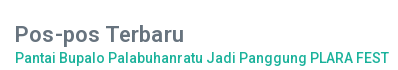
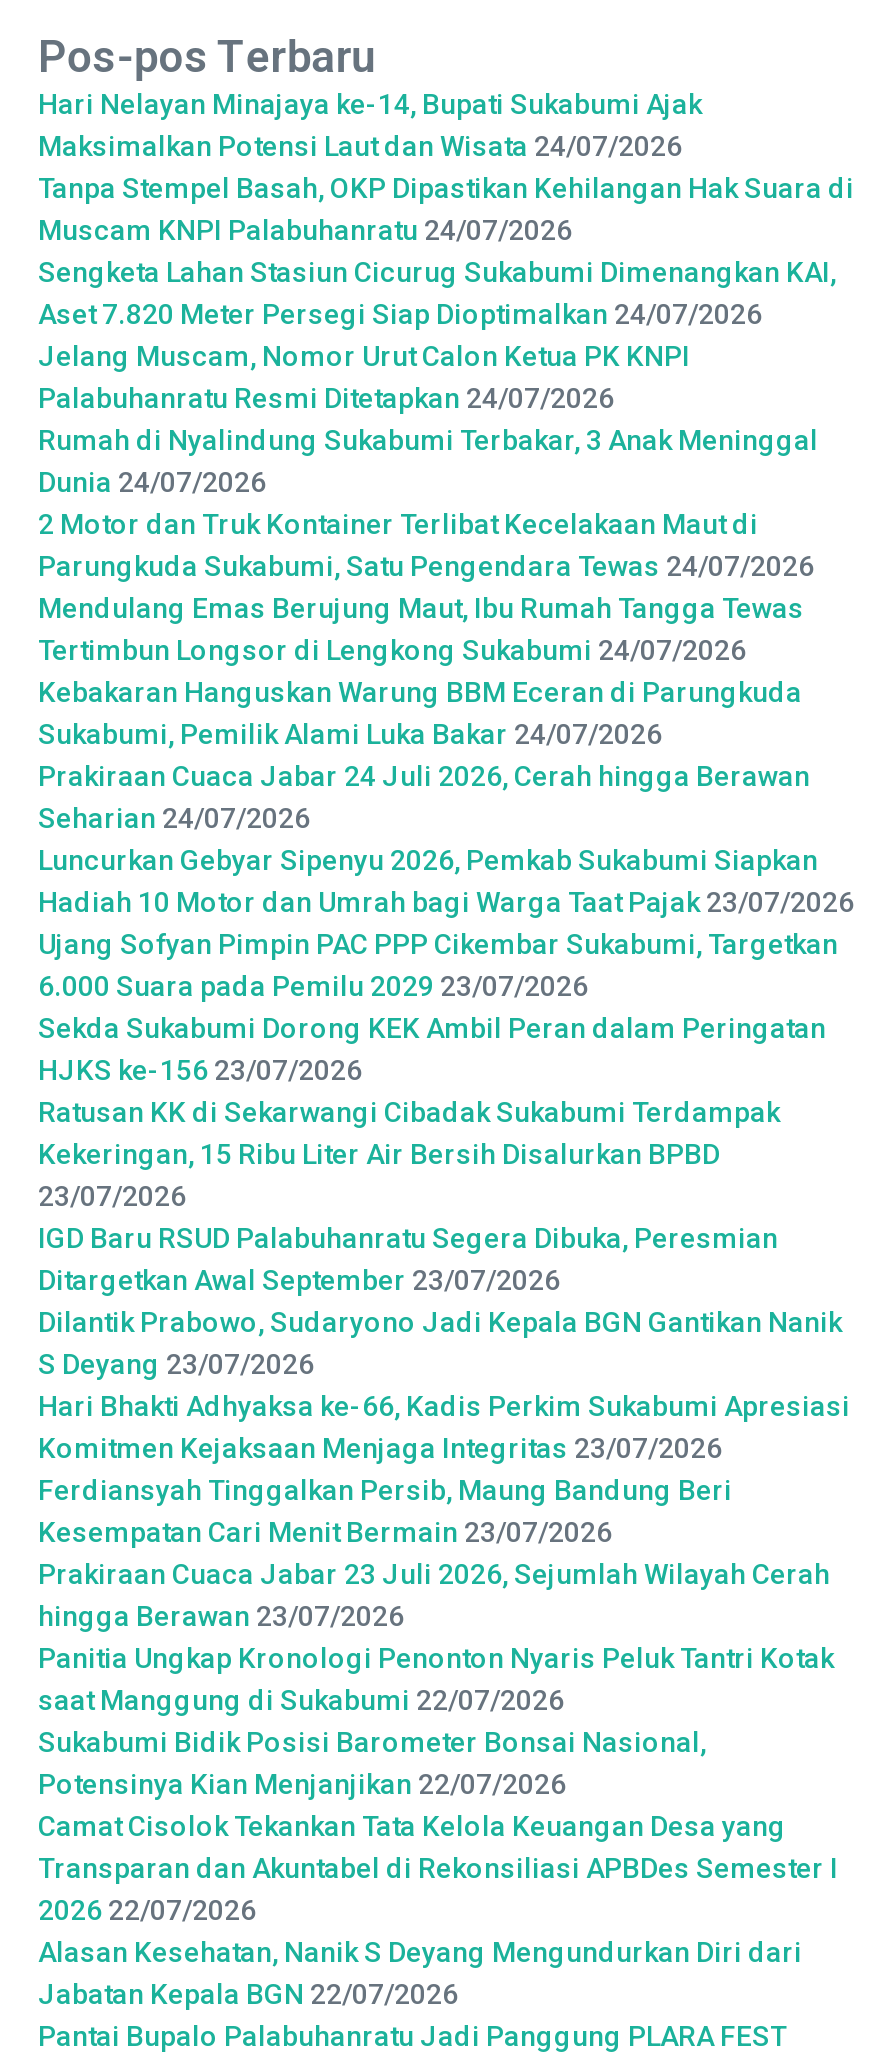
none -> [38,88,854,2010] Hari Nelayan Minajaya ke-14, Bupati Sukabumi Ajak | Maksimalkan Potensi Laut dan Wisata 24/07/2026 | Tanpa Stempel Basah, OKP Dipastikan Kehilangan Hak Suara di | Muscam KNPI Palabuhanratu 24/07/2026 | Sengketa Lahan Stasiun Cicurug Sukabumi Dimenangkan KAI, | Aset 7.820 Meter Persegi Siap Dioptimalkan 24/07/2026 | Jelang Muscam, Nomor Urut Calon Ketua PK KNPI | Palabuhanratu Resmi Ditetapkan 24/07/2026 | Rumah di Nyalindung Sukabumi Terbakar, 3 Anak Meninggal | Dunia 24/07/2026 | 2 Motor dan Truk Kontainer Terlibat Kecelakaan Maut di | Parungkuda Sukabumi, Satu Pengendara Tewas 24/07/2026 | Mendulang Emas Berujung Maut, Ibu Rumah Tangga Tewas | Tertimbun Longsor di Lengkong Sukabumi 24/07/2026 | Kebakaran Hanguskan Warung BBM Eceran di Parungkuda | Sukabumi, Pemilik Alami Luka Bakar 24/07/2026 | Prakiraan Cuaca Jabar 24 Juli 2026, Cerah hingga Berawan | Seharian 24/07/2026 | Luncurkan Gebyar Sipenyu 2026, Pemkab Sukabumi Siapkan | Hadiah 10 Motor dan Umrah bagi Warga Taat Pajak 23/07/2026 | Ujang Sofyan Pimpin PAC PPP Cikembar Sukabumi, Targetkan | 6.000 Suara pada Pemilu 2029 23/07/2026 | Sekda Sukabumi Dorong KEK Ambil Peran dalam Peringatan | HJKS ke-156 23/07/2026 | Ratusan KK di Sekarwangi Cibadak Sukabumi Terdampak | Kekeringan, 15 Ribu Liter Air Bersih Disalurkan BPBD | 23/07/2026 | IGD Baru RSUD Palabuhanratu Segera Dibuka, Peresmian | Ditargetkan Awal September 23/07/2026 | Dilantik Prabowo, Sudaryono Jadi Kepala BGN Gantikan Nanik | S Deyang 23/07/2026 | Hari Bhakti Adhyaksa ke-66, Kadis Perkim Sukabumi Apresiasi | Komitmen Kejaksaan Menjaga Integritas 23/07/2026 | Ferdiansyah Tinggalkan Persib, Maung Bandung Beri | Kesempatan Cari Menit Bermain 23/07/2026 | Prakiraan Cuaca Jabar 23 Juli 2026, Sejumlah Wilayah Cerah | hingga Berawan 23/07/2026 | Panitia Ungkap Kronologi Penonton Nyaris Peluk Tantri Kotak | saat Manggung di Sukabumi 22/07/2026 | Sukabumi Bidik Posisi Barometer Bonsai Nasional, | Potensinya Kian Menjanjikan 22/07/2026 | Camat Cisolok Tekankan Tata Kelola Keuangan Desa yang | Transparan dan Akuntabel di Rekonsiliasi APBDes Semester I | 2026 22/07/2026 | Alasan Kesehatan, Nanik S Deyang Mengundurkan Diri dari | Jabatan Kepala BGN 22/07/2026

